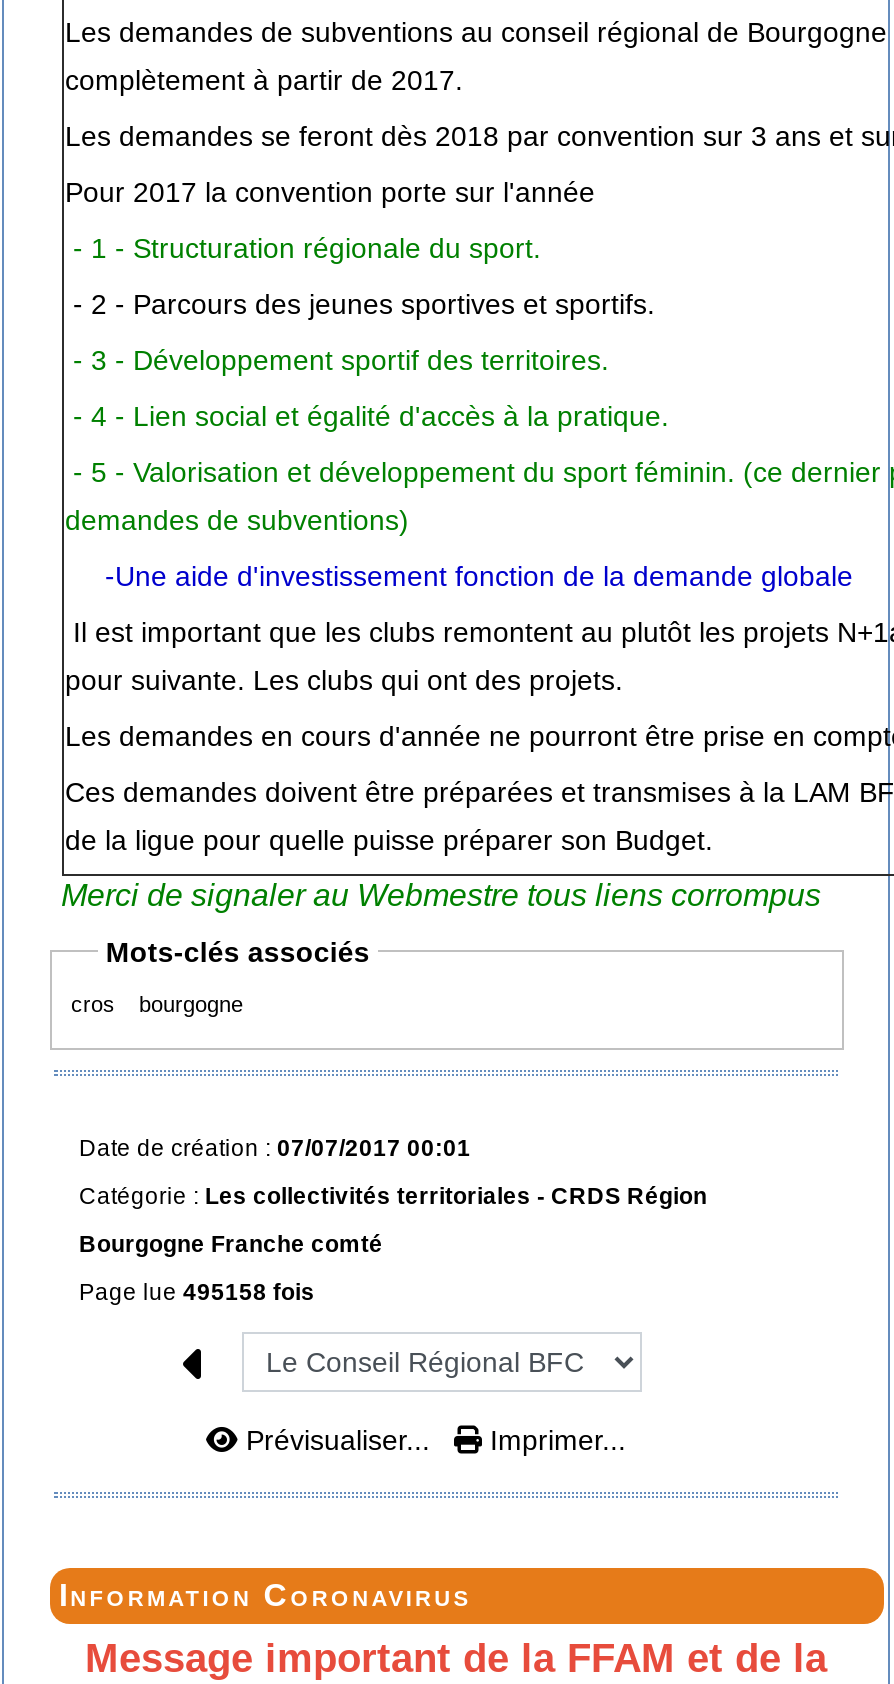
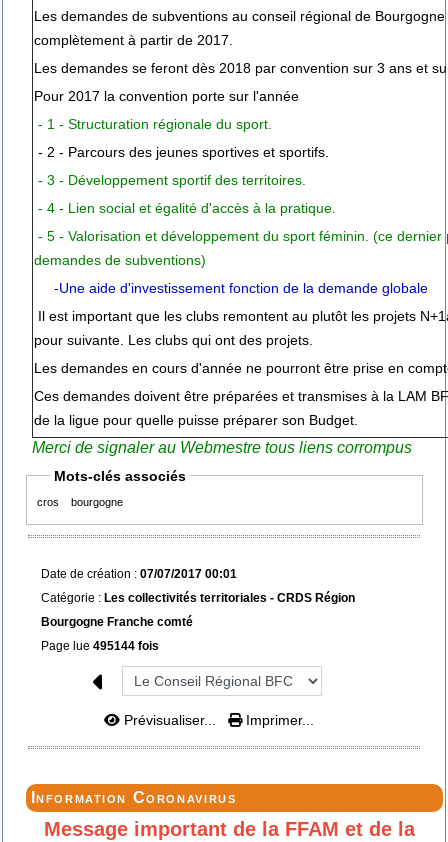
[79,1277,315,1303] Page lue 495158 fois -> [40,638,158,651] Page lue 495144 fois

